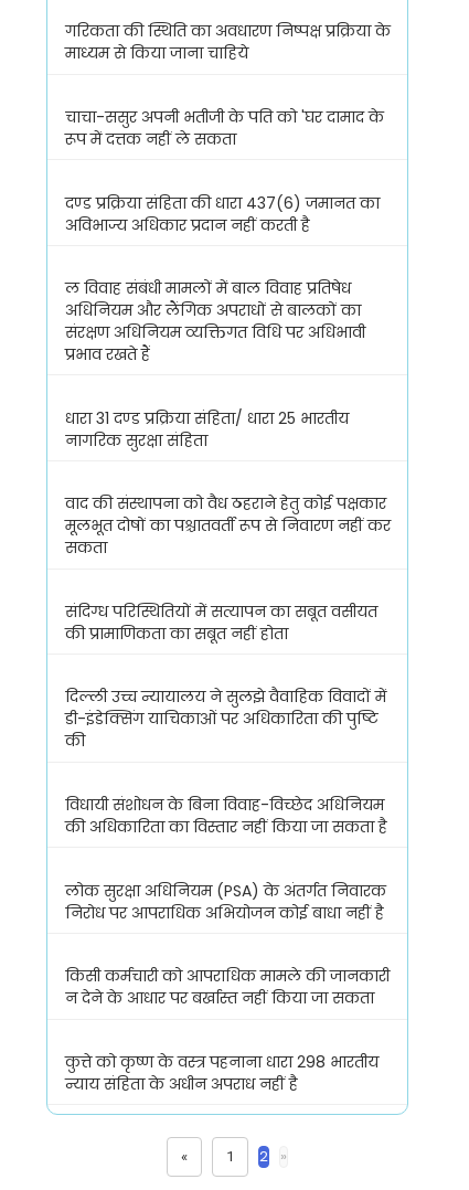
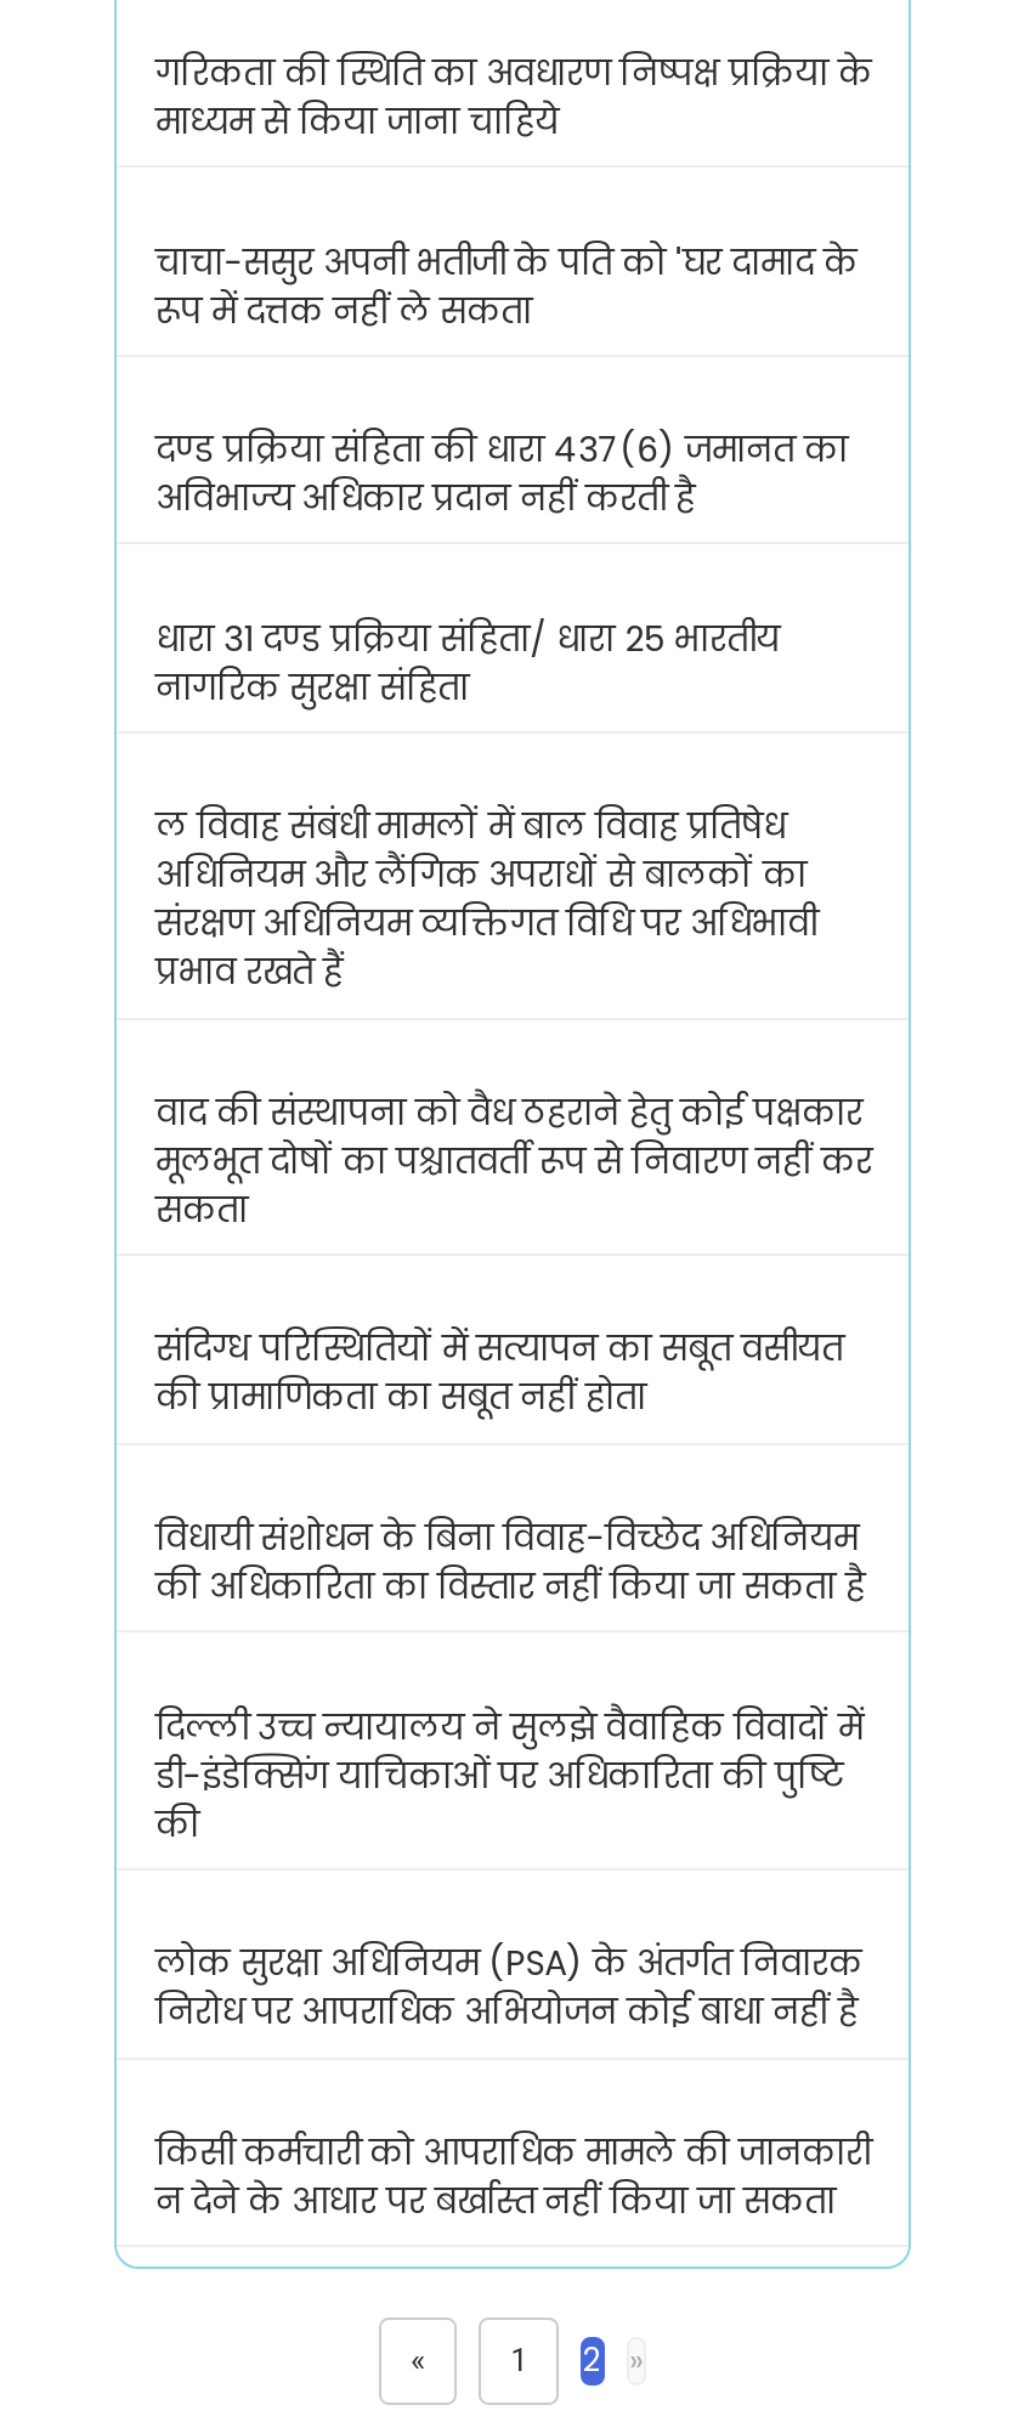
moved [65,277,365,366] -> [156,802,816,996]: ल विवाह संबंधी मामलों में बाल विवाह प्रतिषेध | अधिनियम और लैंगिक अपराधों से बालकों का | संरक्षण अधिनियम व्यक्तिगत विधि पर अधिभावी | प्रभाव रखते हैं
moved [65,407,349,451] -> [156,614,780,711]: धारा 31 दण्ड प्रक्रिया संहिता/ धारा 25 भारतीय | नागरिक सुरक्षा संहिता
moved [65,686,386,752] -> [156,1702,863,1848]: दिल्ली उच्च न्यायालय ने सुलझे वैवाहिक विवादों में | डी-इंडेक्सिंग याचिकाओं पर अधिकारिता की पुष्टि | की
moved [65,794,387,838] -> [156,1513,865,1611]: विधायी संशोधन के बिना विवाह-विच्छेद अधिनियम | की अधिकारिता का विस्तार नहीं किया जा सकता है
[65,1051,379,1095] कुत्ते को कृष्ण के वस्त्र पहनाना धारा 298 भारतीय | न्याय संहिता के अधीन अपराध नहीं है -> none

